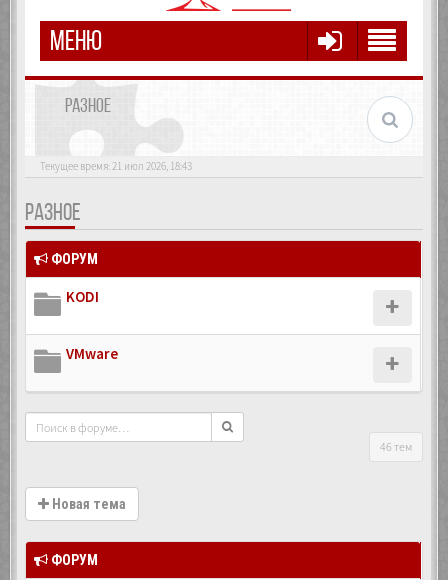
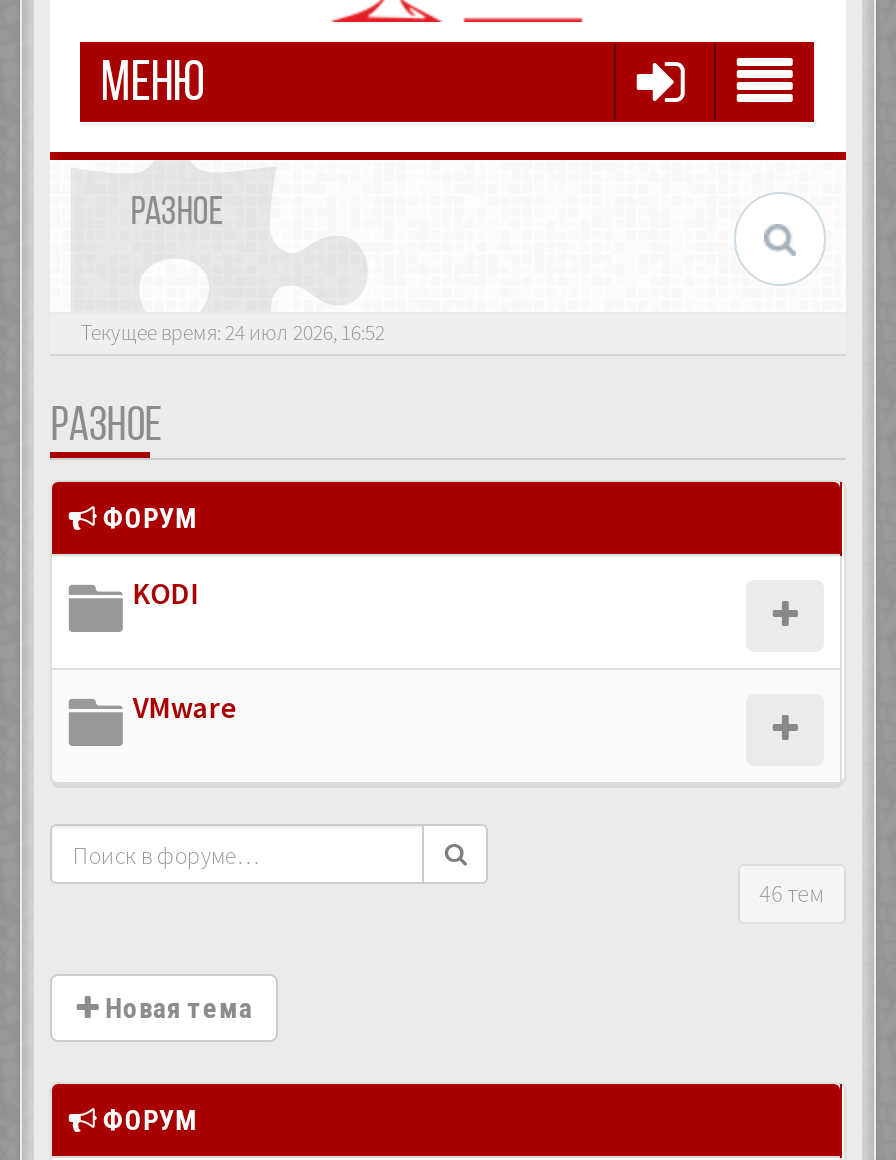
[40,159,192,173] Текущее время: 21 июл 2026, 18:43 -> [81,318,385,346] Текущее время: 24 июл 2026, 16:52

